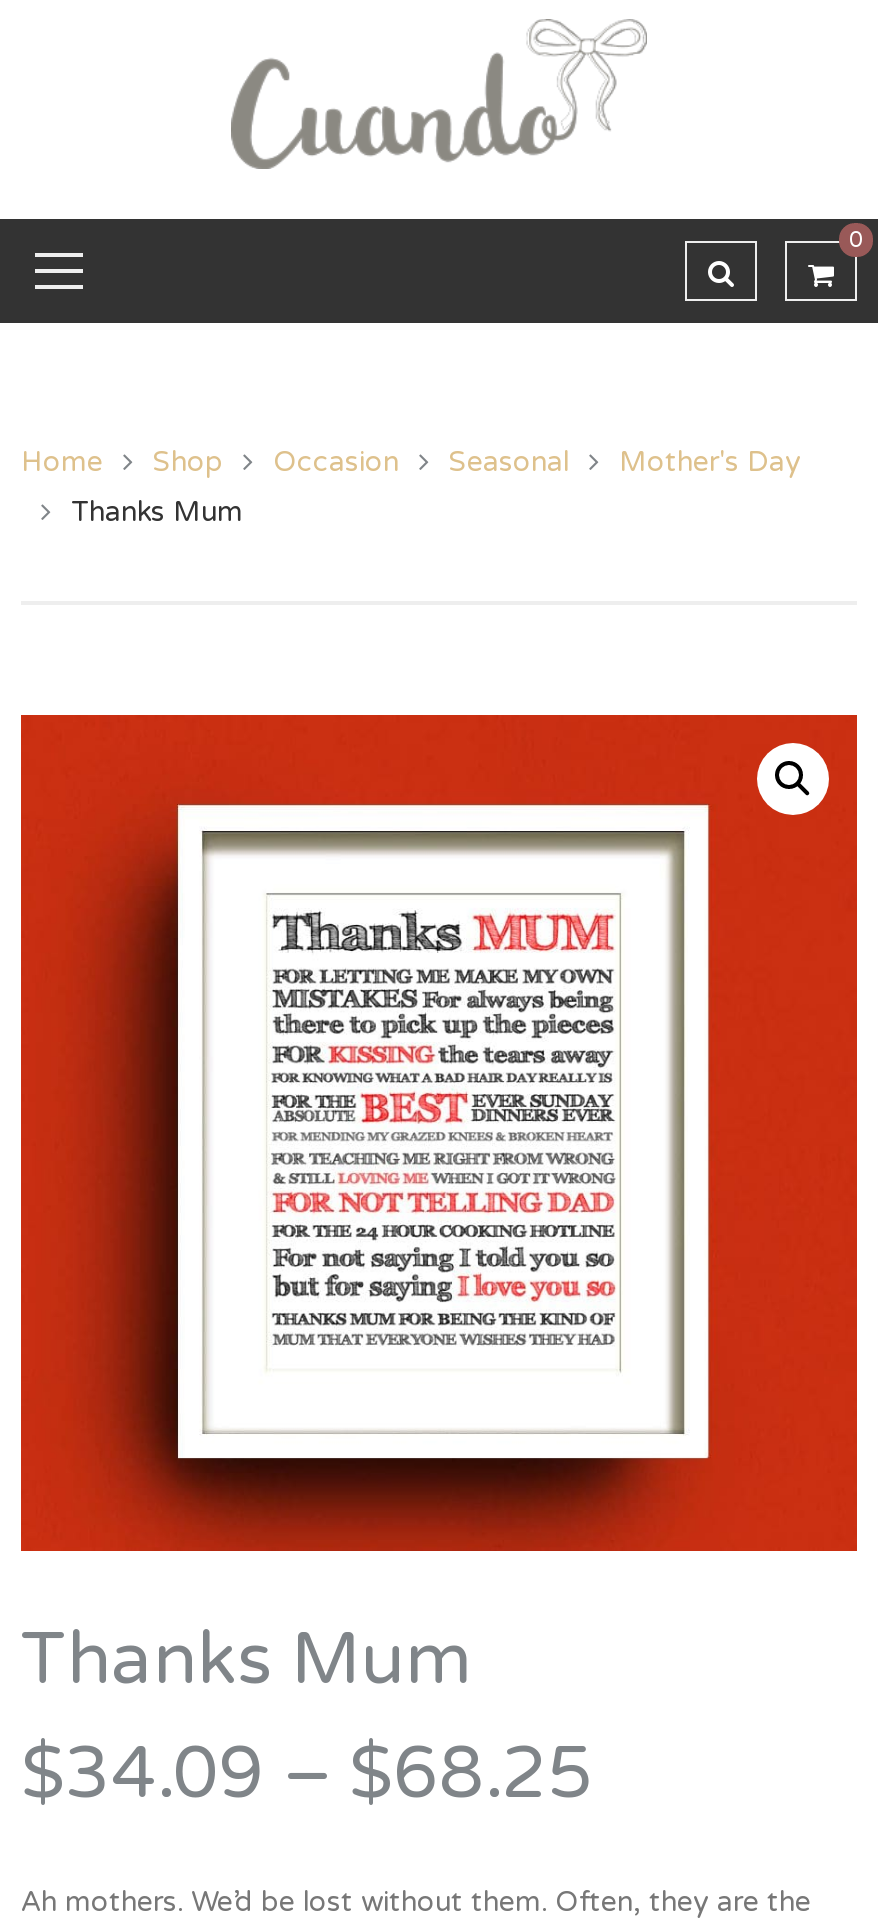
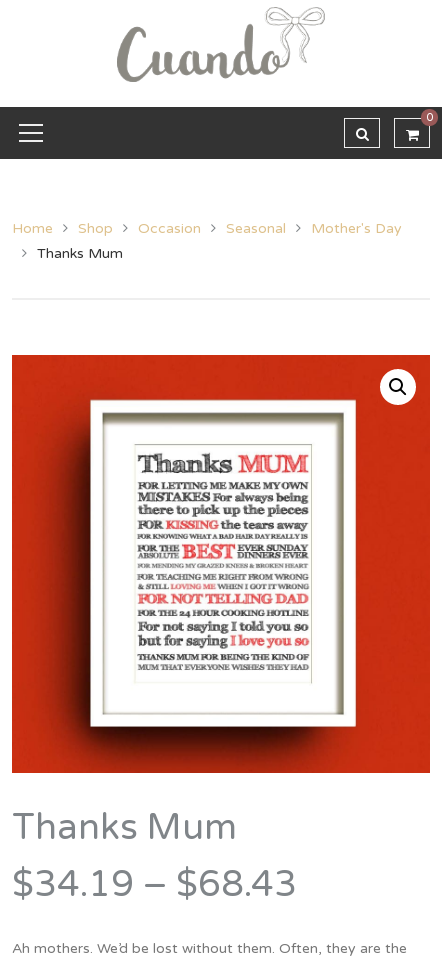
[21,1731,593,1817] $34.09 – $68.25 -> [12,863,297,906] $34.19 – $68.43

